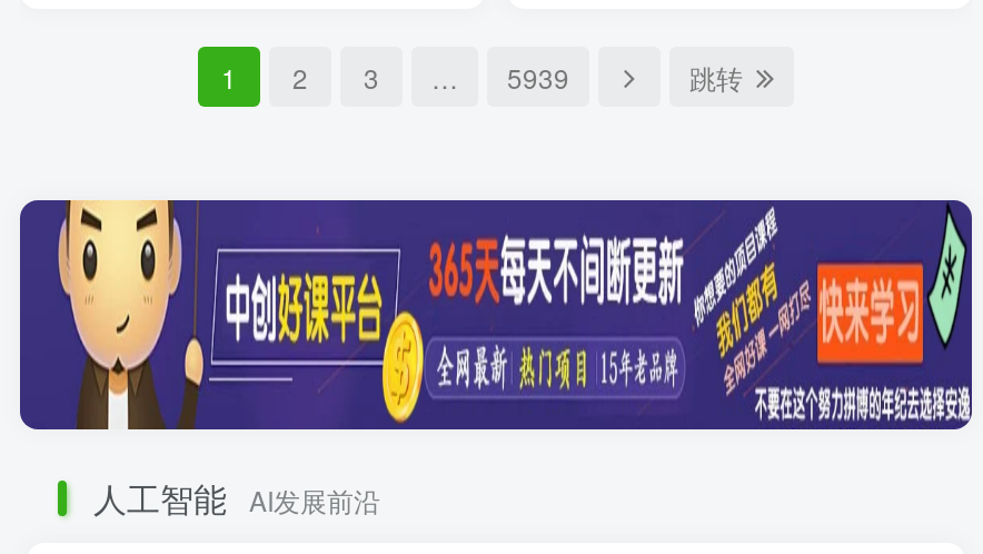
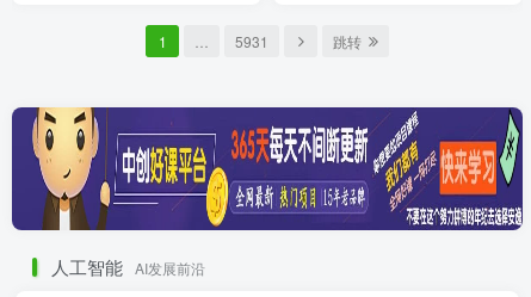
[292,59,379,97] 2 | 3 -> none
[507,59,569,97] 5939 -> [235,31,268,52] 5931

